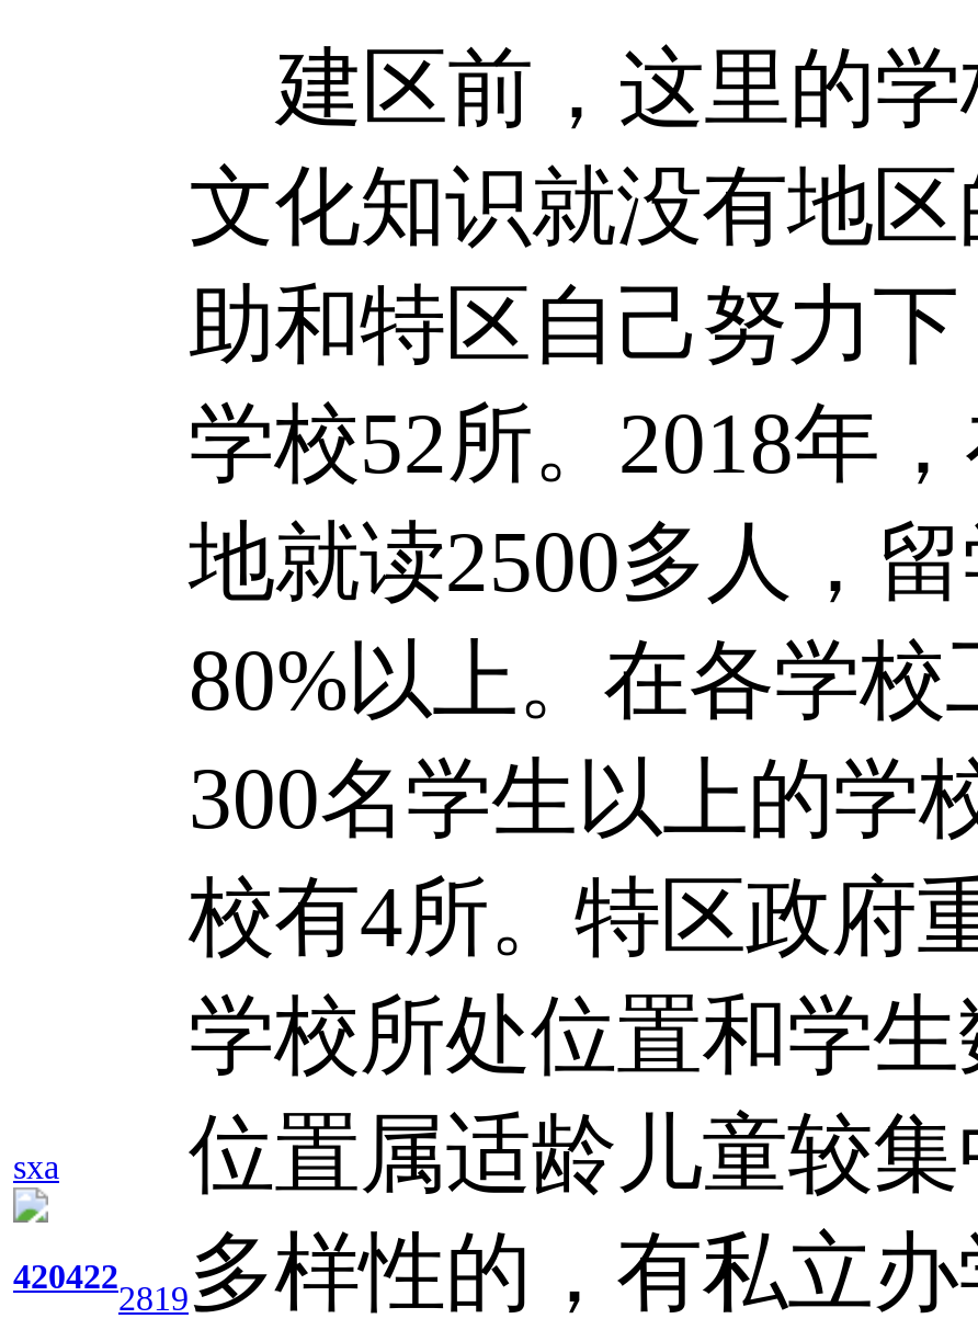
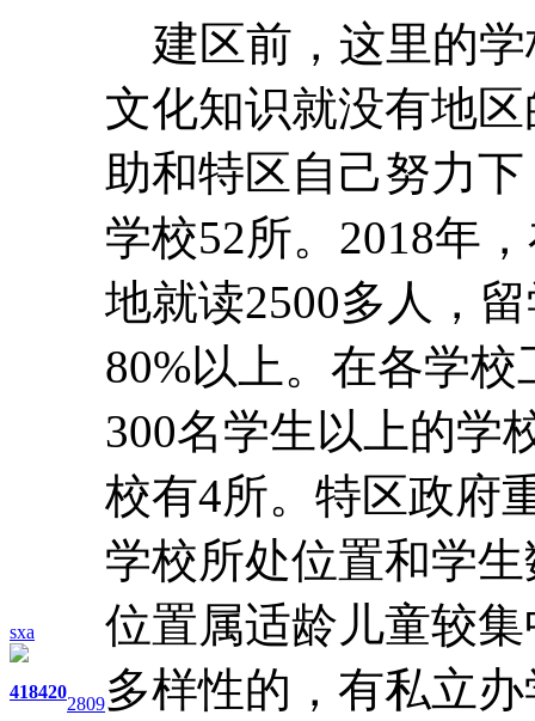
[13,1257,66,1294] 420 -> [10,681,38,702] 418
[66,1257,118,1294] 422 -> [38,681,67,702] 420
[118,1279,189,1316] 2819 -> [67,693,105,714] 2809

